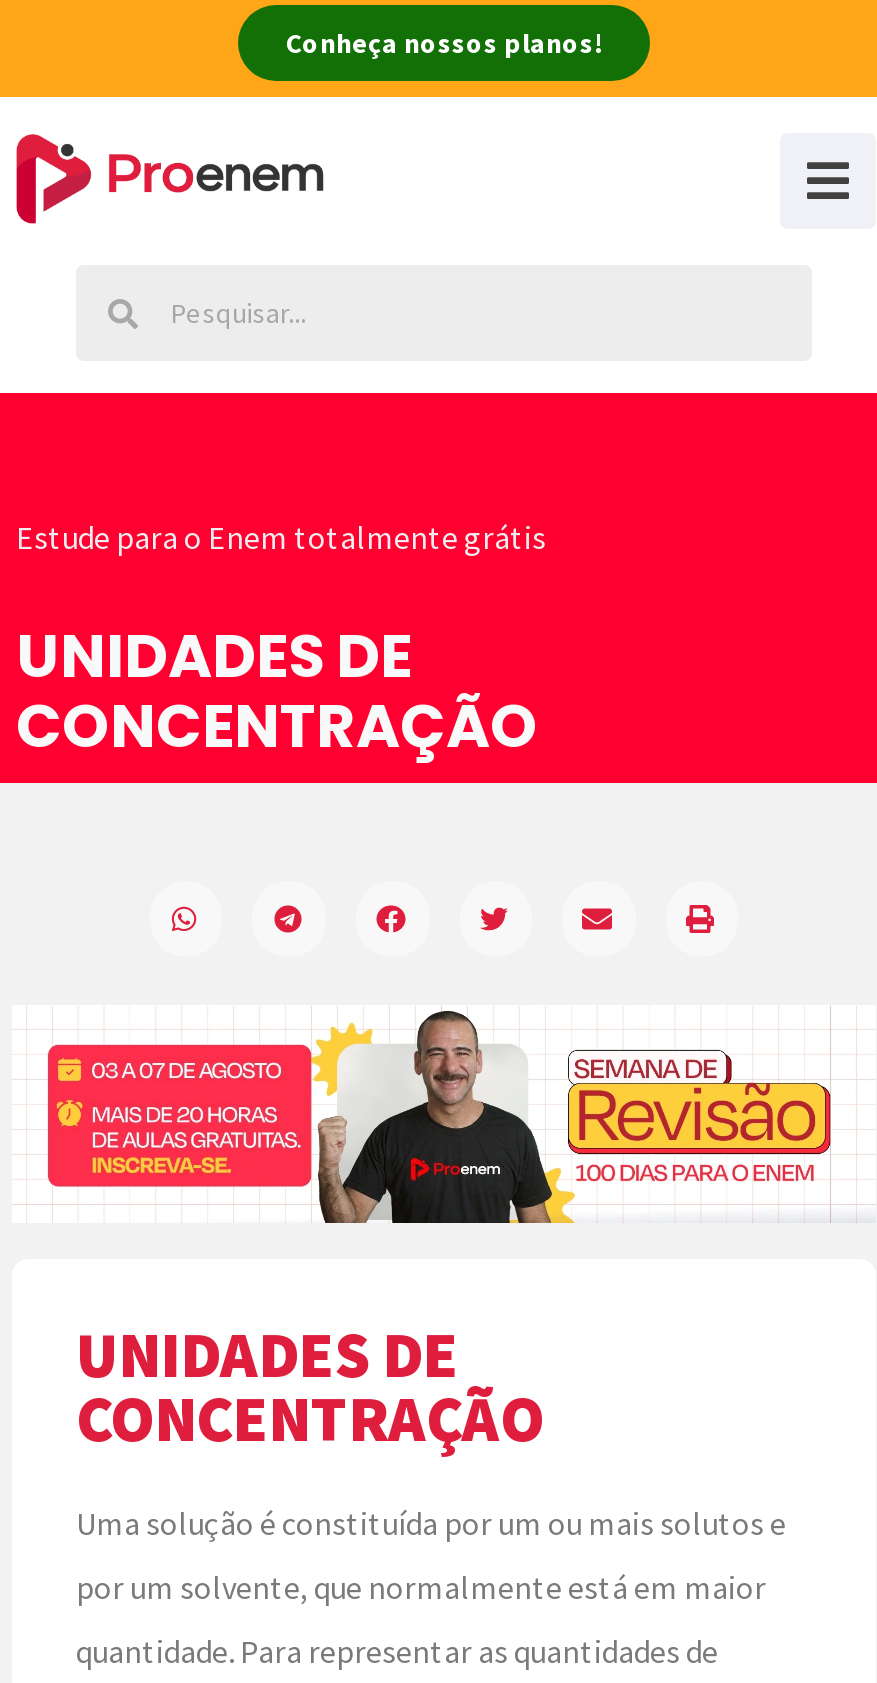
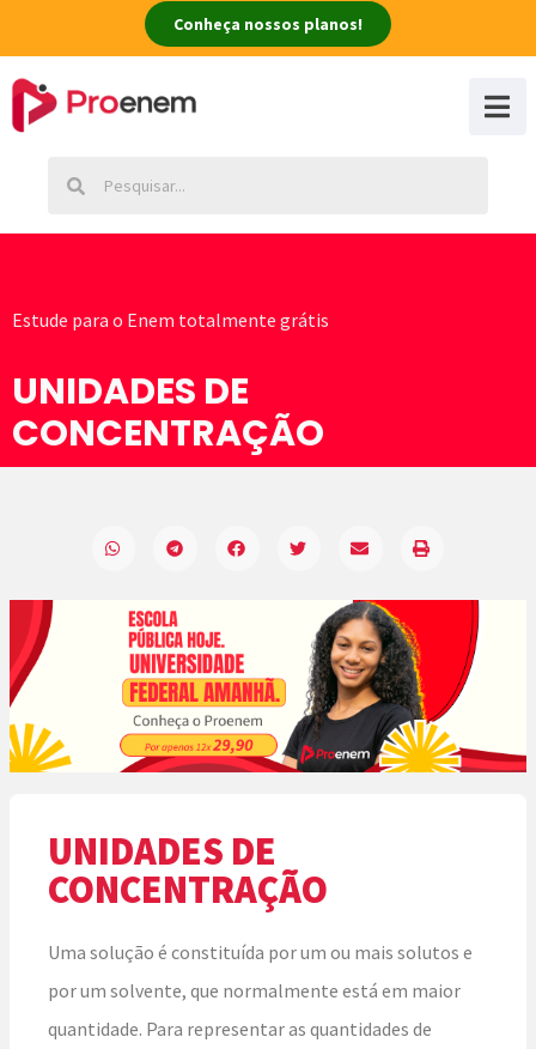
[12,1005,834,1225] [image] -> [8,599,528,774] [image]

